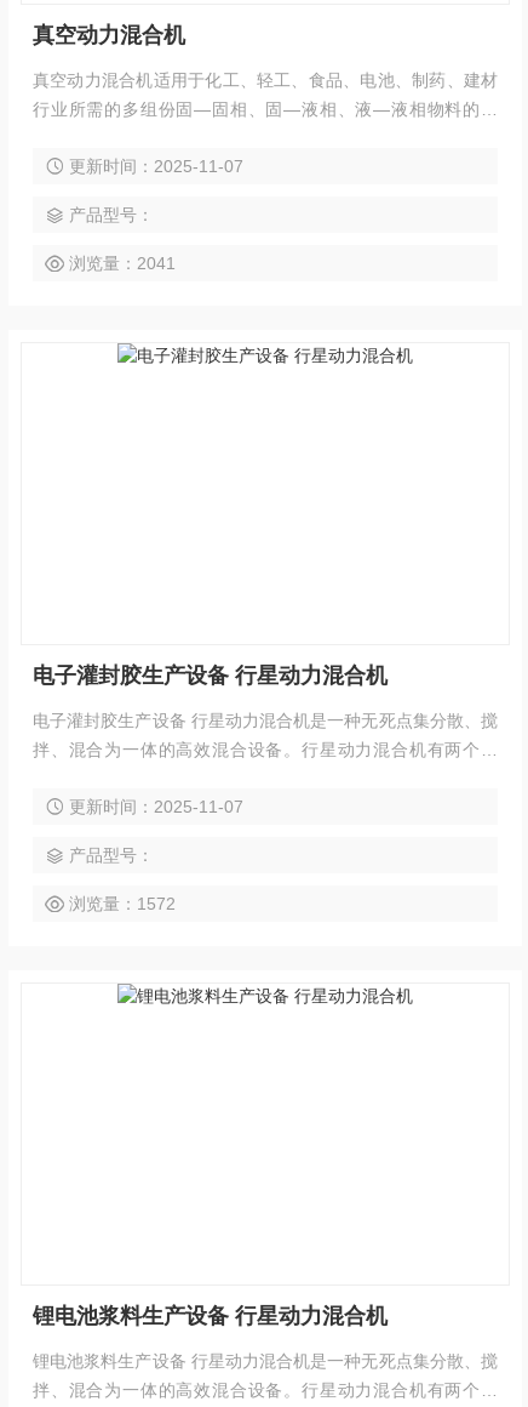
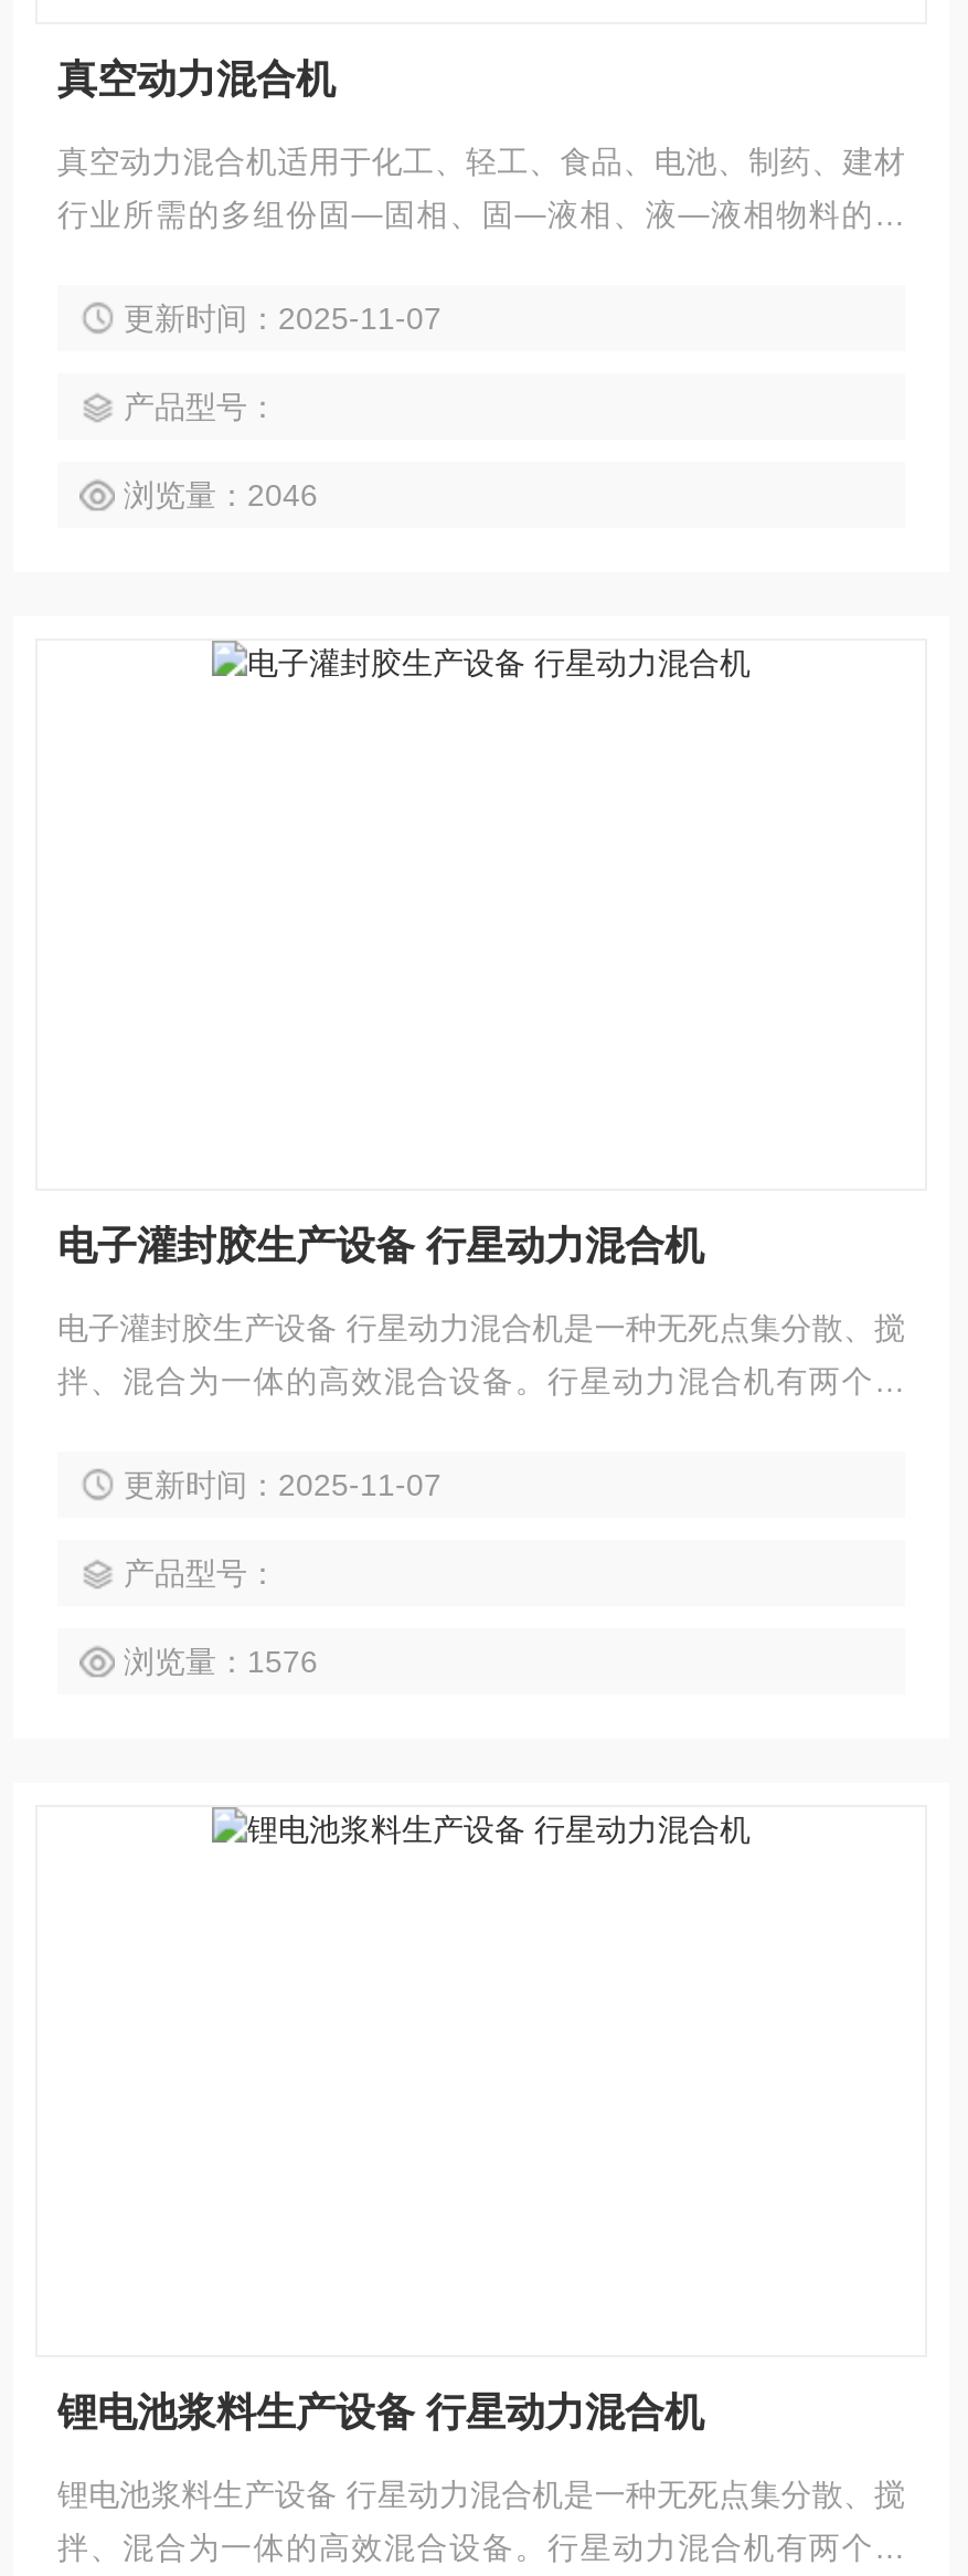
[69,254,176,273] 浏览量：2041 -> [124,477,318,513] 浏览量：2046
[69,894,176,913] 浏览量：1572 -> [124,1644,318,1679] 浏览量：1576

